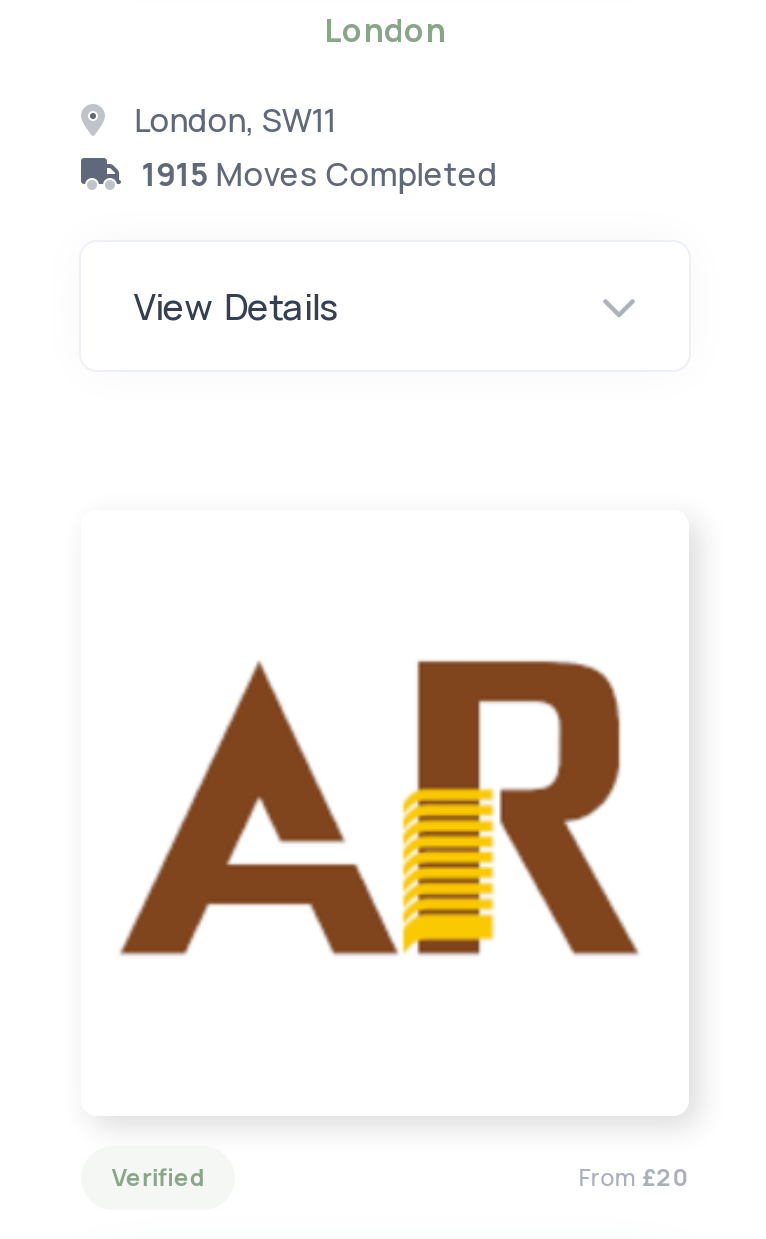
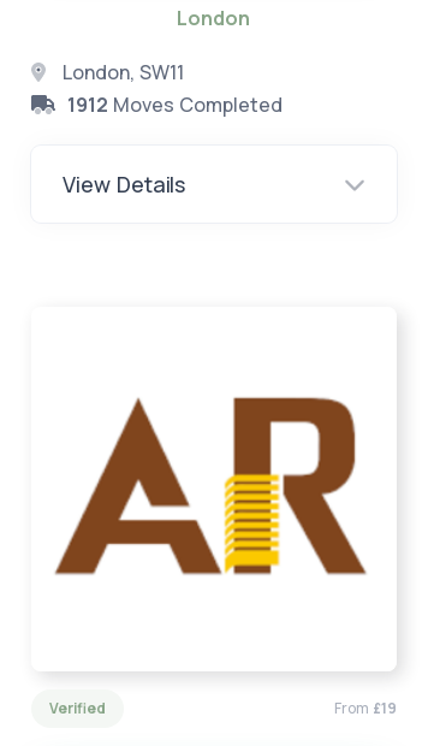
[142,152,498,196] 1915 Moves Completed -> [68,91,283,118] 1912 Moves Completed
[578,1160,688,1194] From £20 -> [334,698,396,719] From £19

